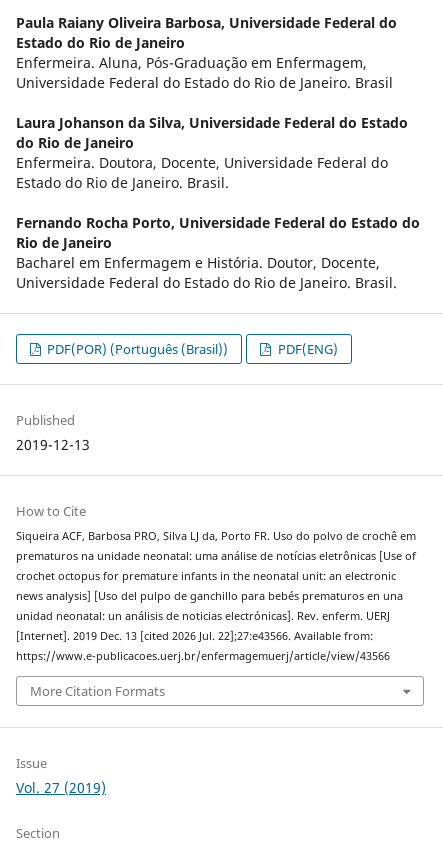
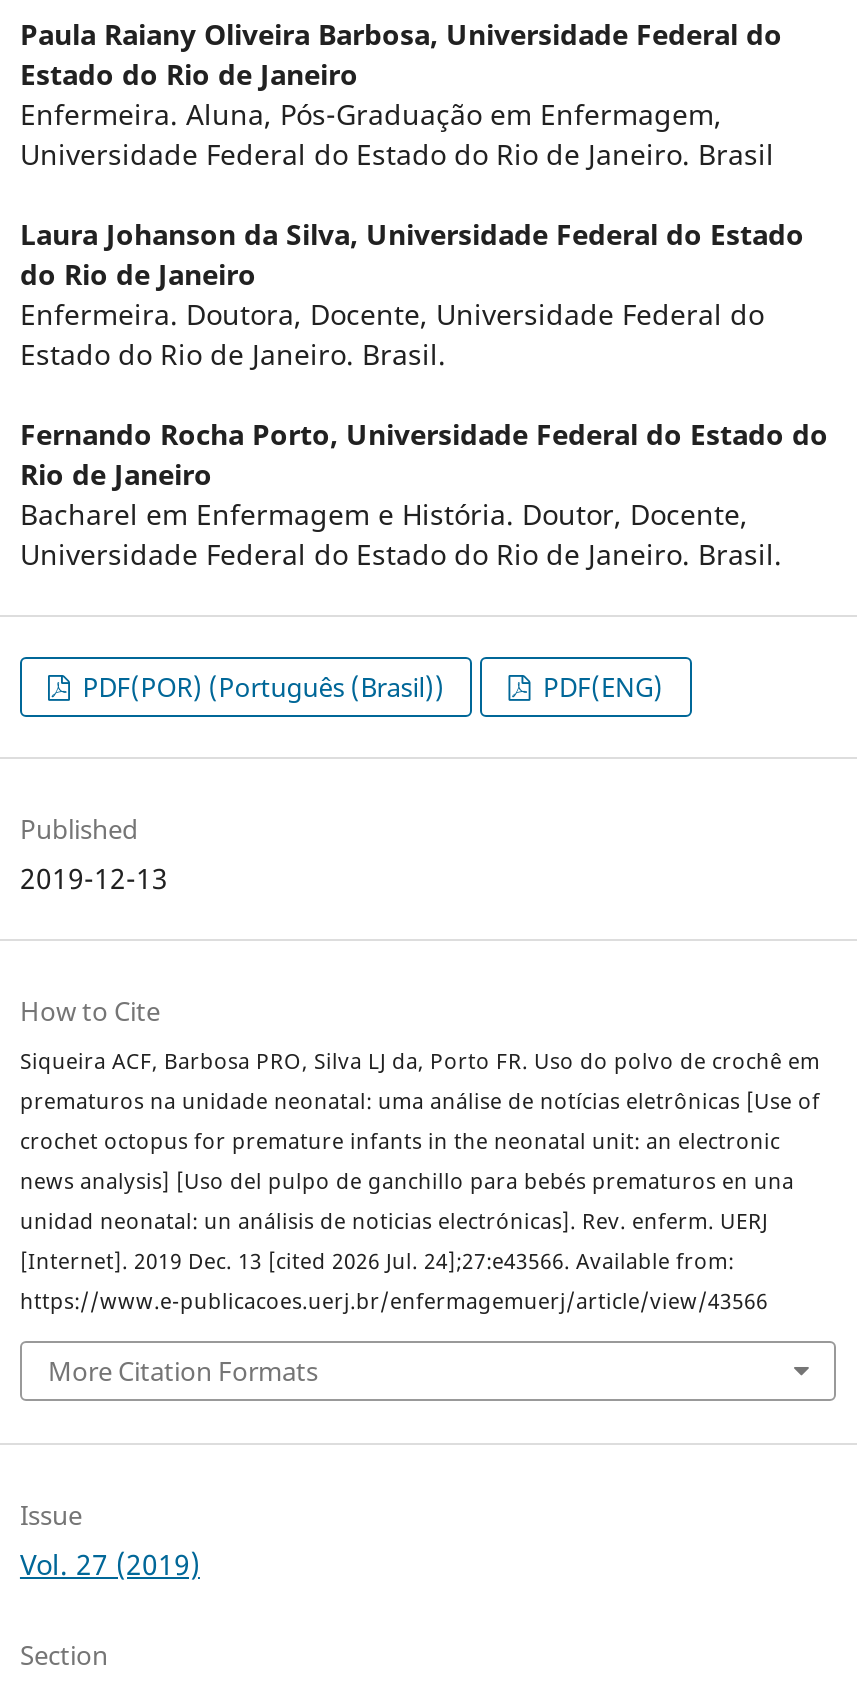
[16,629,373,643] [Internet]. 2019 Dec. 13 [cited 2026 Jul. 22];27:e43566. Available from: -> [20,1247,734,1275] [Internet]. 2019 Dec. 13 [cited 2026 Jul. 24];27:e43566. Available from:

